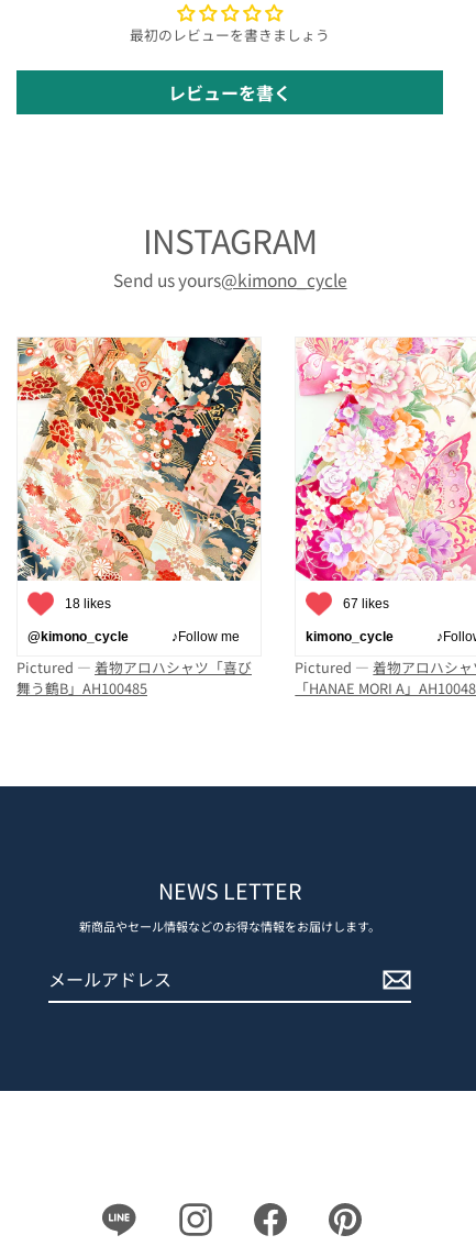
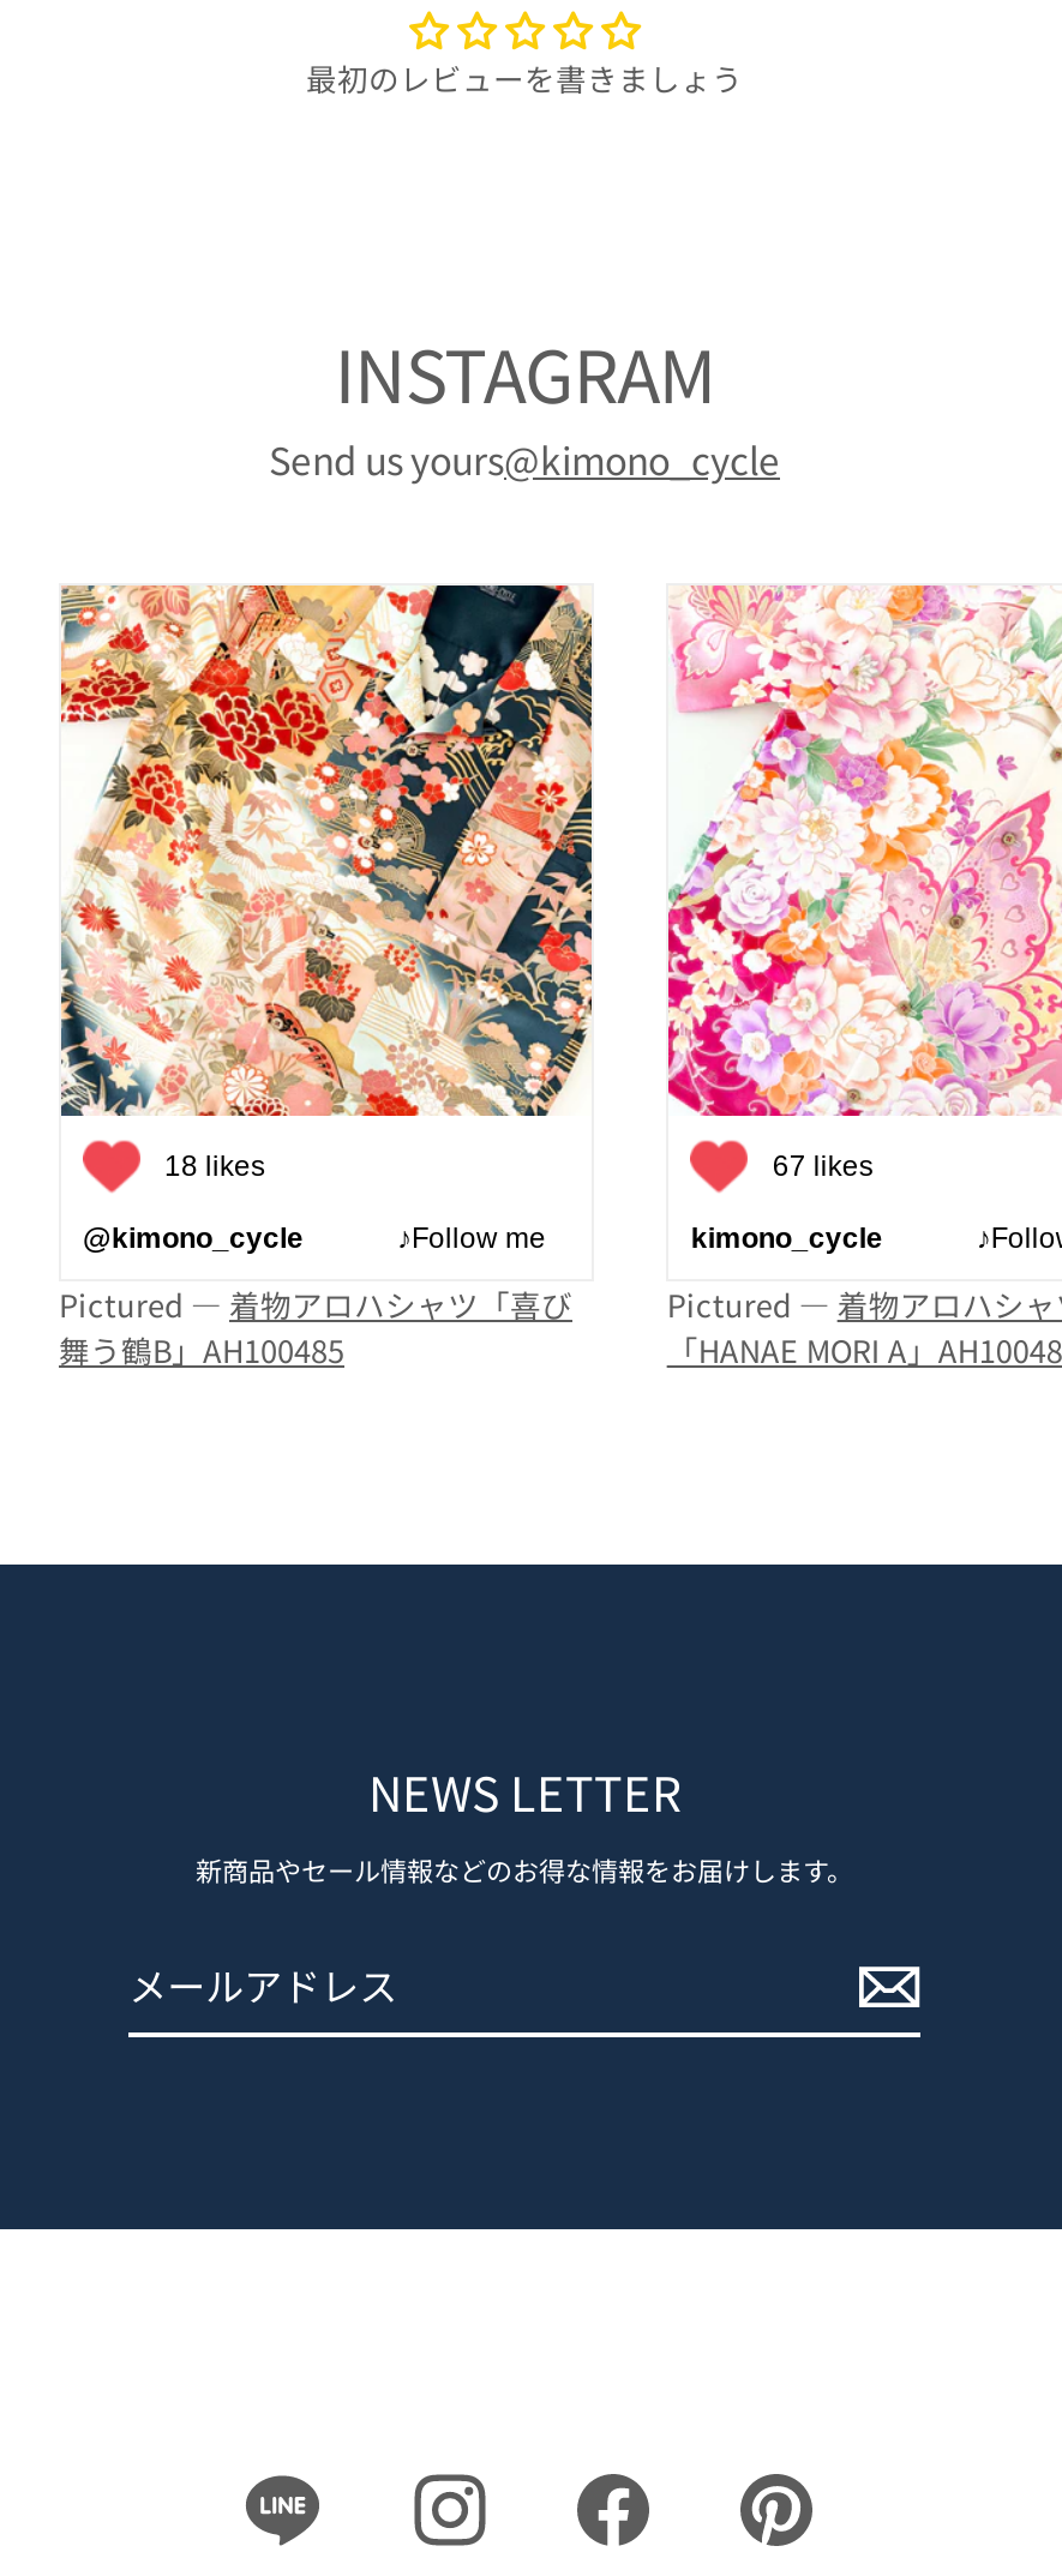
[168,79,291,105] レビューを書く -> none

